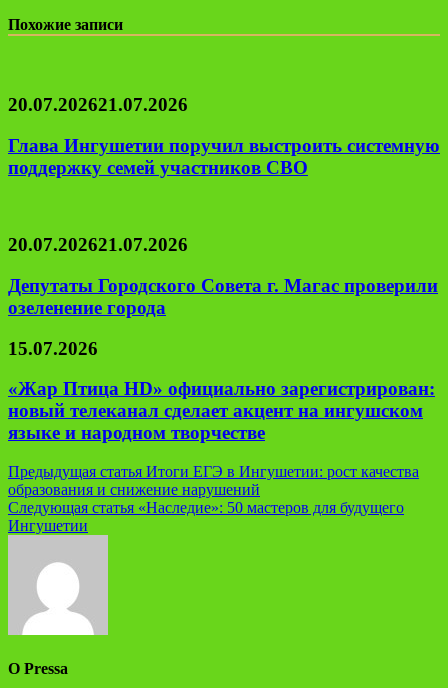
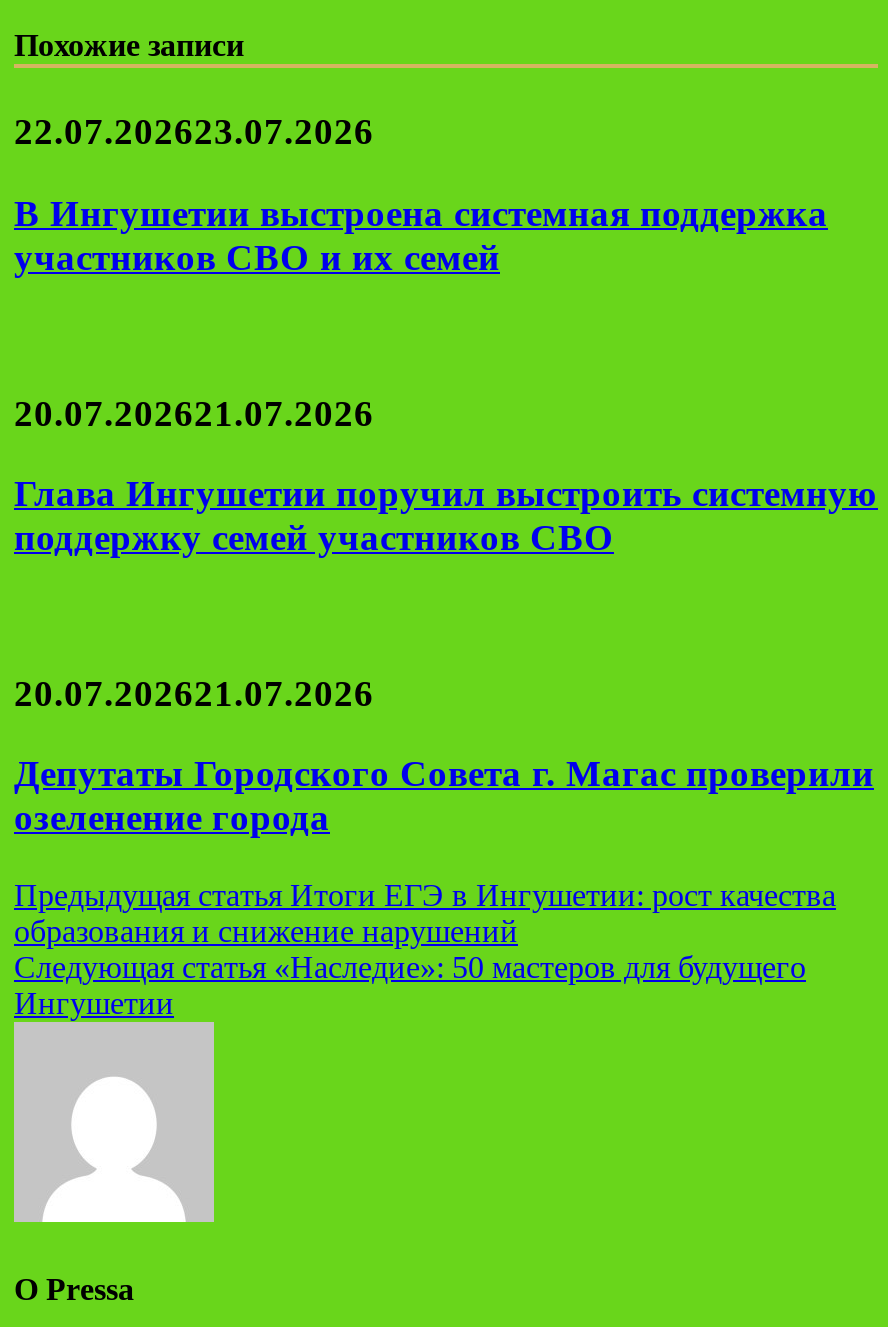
none -> [14,111,828,278] 22.07.202623.07.2026 | В Ингушетии выстроена системная поддержка | участников СВО и их семей
moved [8,94,440,318] -> [14,391,878,839]: 20.07.202621.07.2026 | Глава Ингушетии поручил выстроить системную | поддержку семей участников СВО | 20.07.202621.07.2026 | Депутаты Городского Совета г. Магас проверили | озеленение города
[8,338,435,443] 15.07.2026 | «Жар Птица HD» официально зарегистрирован: | новый телеканал сделает акцент на ингушском | языке и народном творчестве -> none

